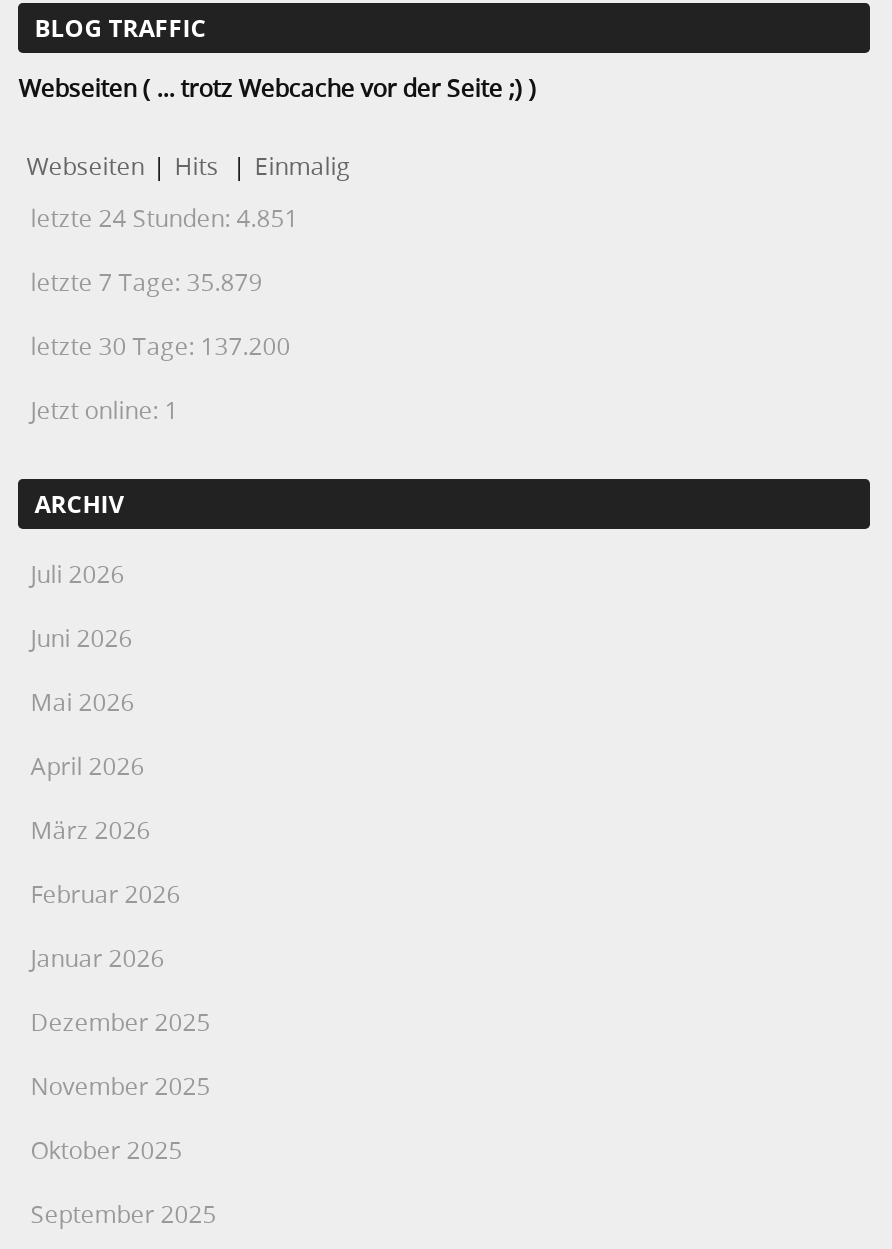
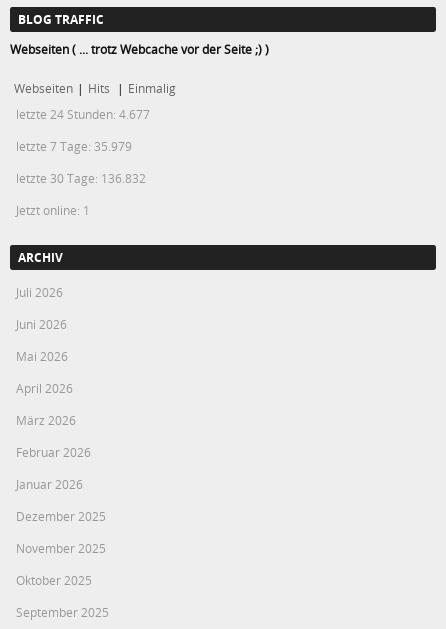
[30,200,298,232] letzte 24 Stunden: 4.851 -> [16,106,150,122] letzte 24 Stunden: 4.677
[30,264,262,296] letzte 7 Tage: 35.879 -> [16,138,132,154] letzte 7 Tage: 35.979
[30,328,290,360] letzte 30 Tage: 137.200 -> [16,170,146,186] letzte 30 Tage: 136.832

